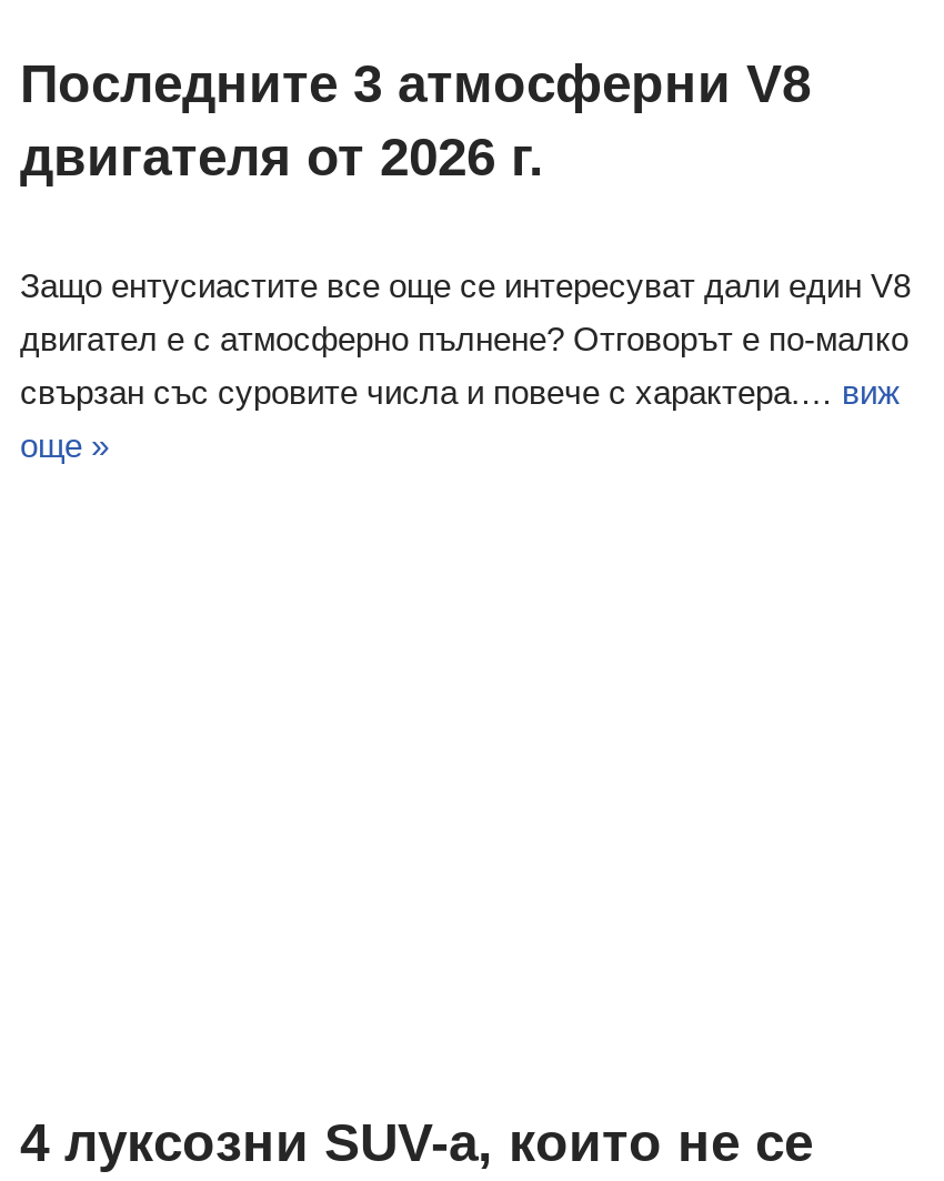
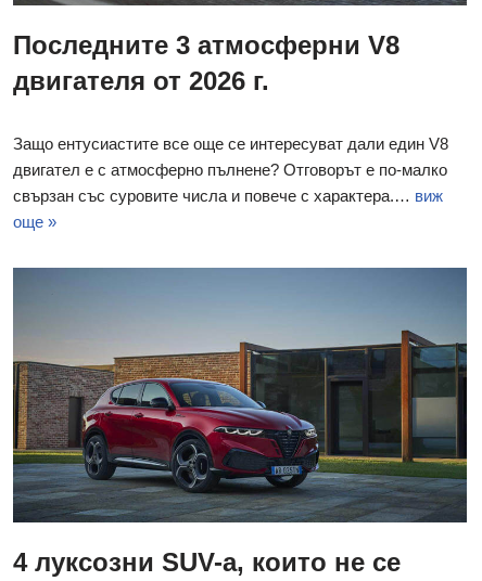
none -> [12,267,468,524] [image]

